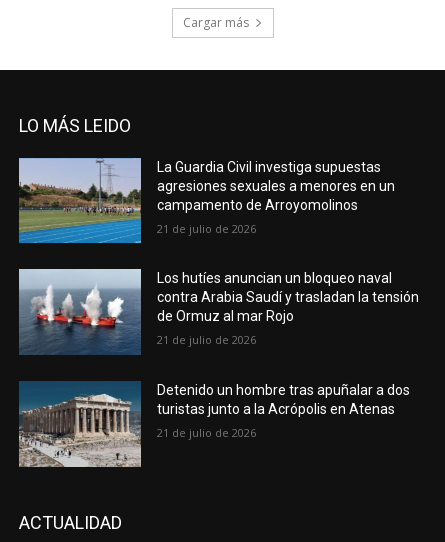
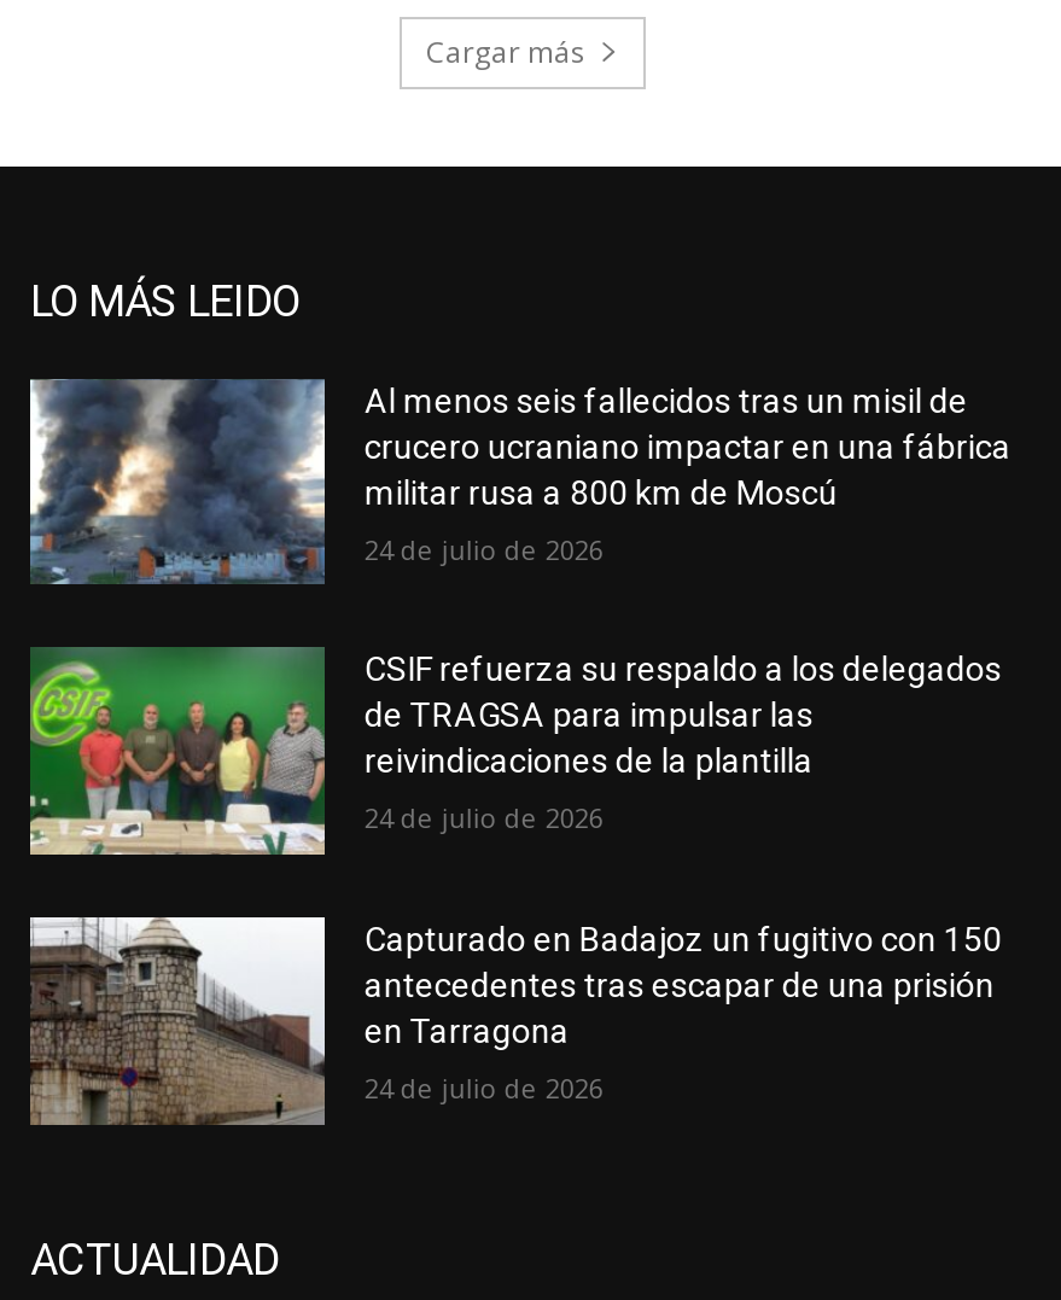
[18,157,395,244] [image] | La Guardia Civil investiga supuestas | agresiones sexuales a menores en un | campamento de Arroyomolinos -> [28,379,1011,587] [image] | Al menos seis fallecidos tras un misil de | crucero ucraniano impactar en una fábrica | militar rusa a 800 km de Moscú
[157,221,256,236] 21 de julio de 2026 -> [364,531,603,567] 24 de julio de 2026
[18,268,419,355] [image] | Los hutíes anuncian un bloqueo naval | contra Arabia Saudí y trasladan la tensión | de Ormuz al mar Rojo -> [28,647,1002,857] [image] | CSIF refuerza su respaldo a los delegados | de TRAGSA para impulsar las | reivindicaciones de la plantilla
[157,332,256,347] 21 de julio de 2026 -> [364,800,603,836] 24 de julio de 2026
[19,381,410,468] [image] | Detenido un hombre tras apuñalar a dos | turistas junto a la Acrópolis en Atenas -> [28,915,1002,1125] [image] | Capturado en Badajoz un fugitivo con 150 | antecedentes tras escapar de una prisión | en Tarragona
[157,425,256,440] 21 de julio de 2026 -> [364,1070,603,1106] 24 de julio de 2026

